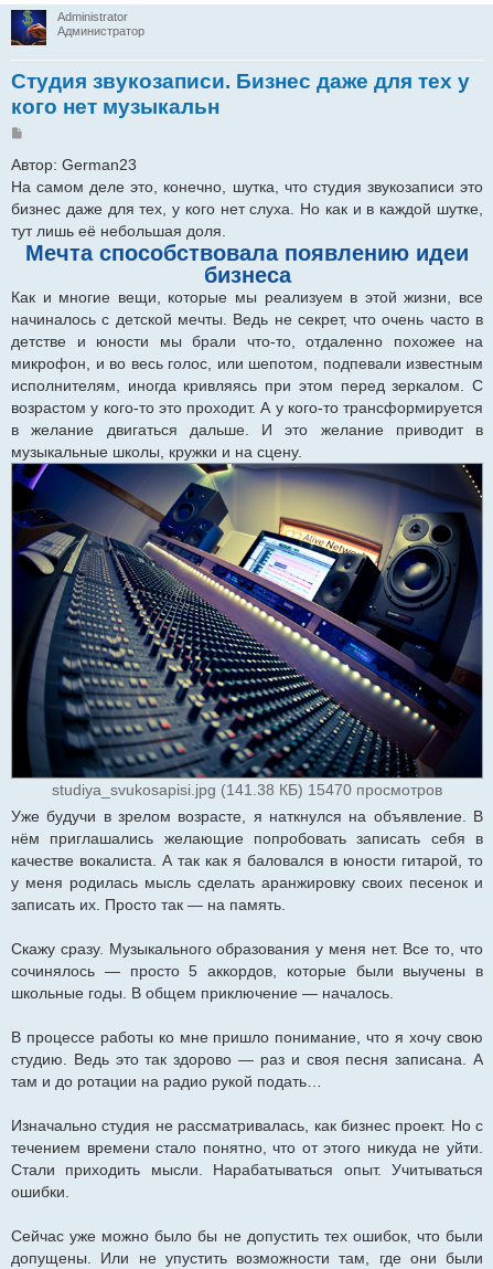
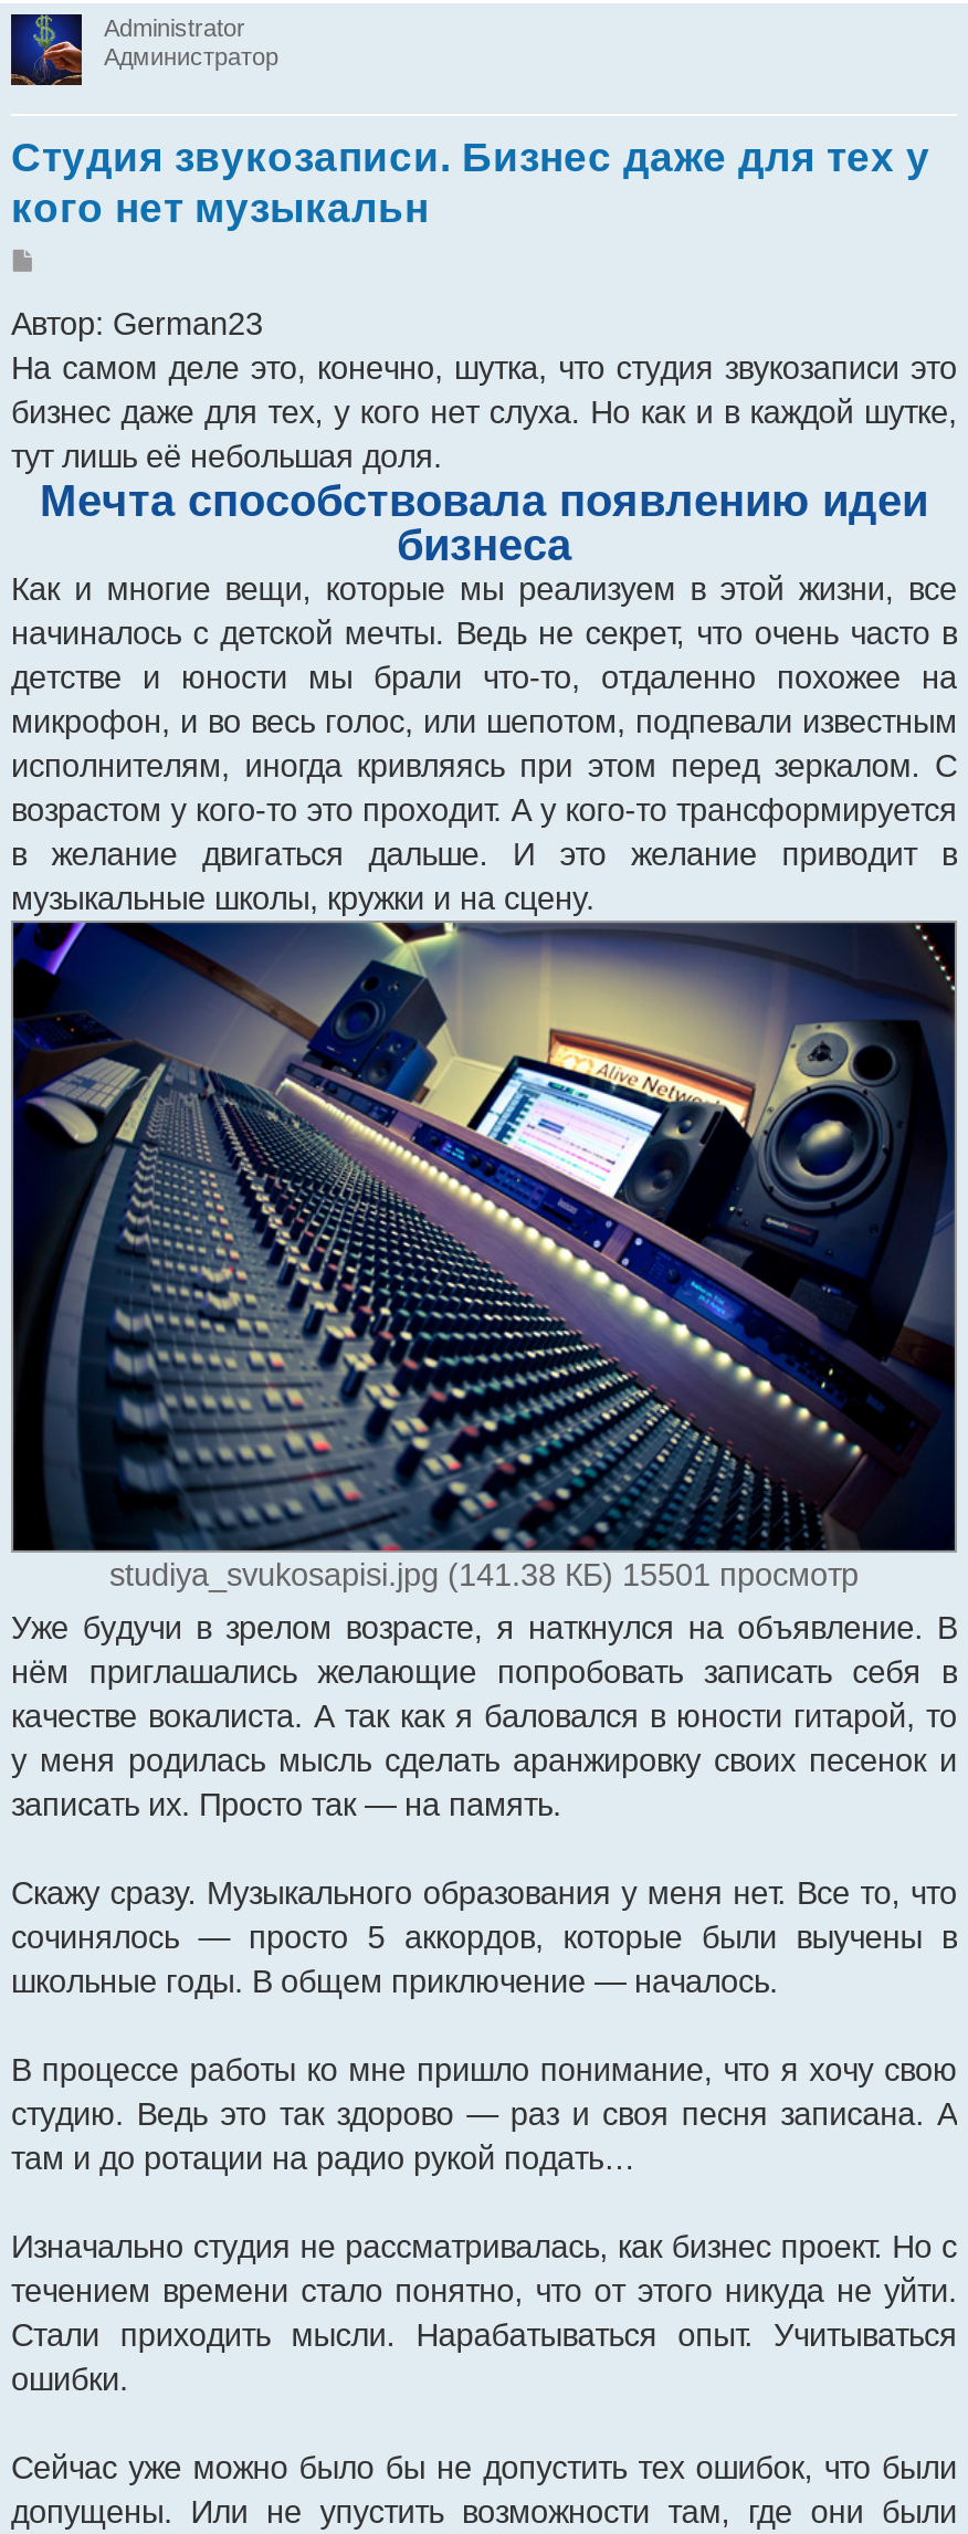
[52,780,442,798] studiya_svukosapisi.jpg (141.38 КБ) 15470 просмотров -> [109,1556,859,1592] studiya_svukosapisi.jpg (141.38 КБ) 15501 просмотр

